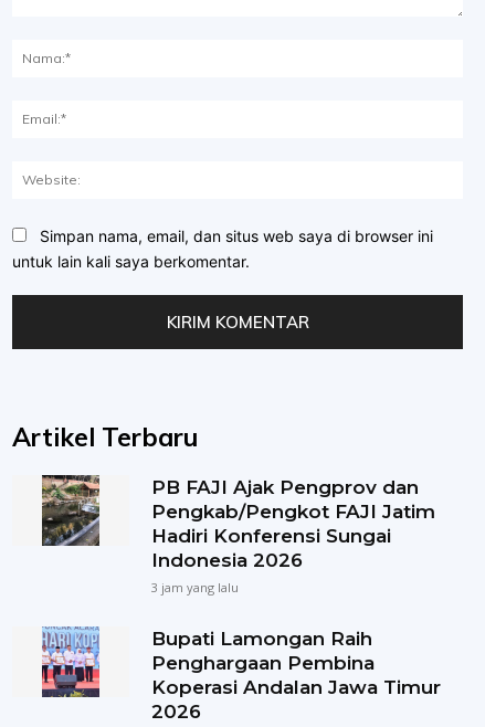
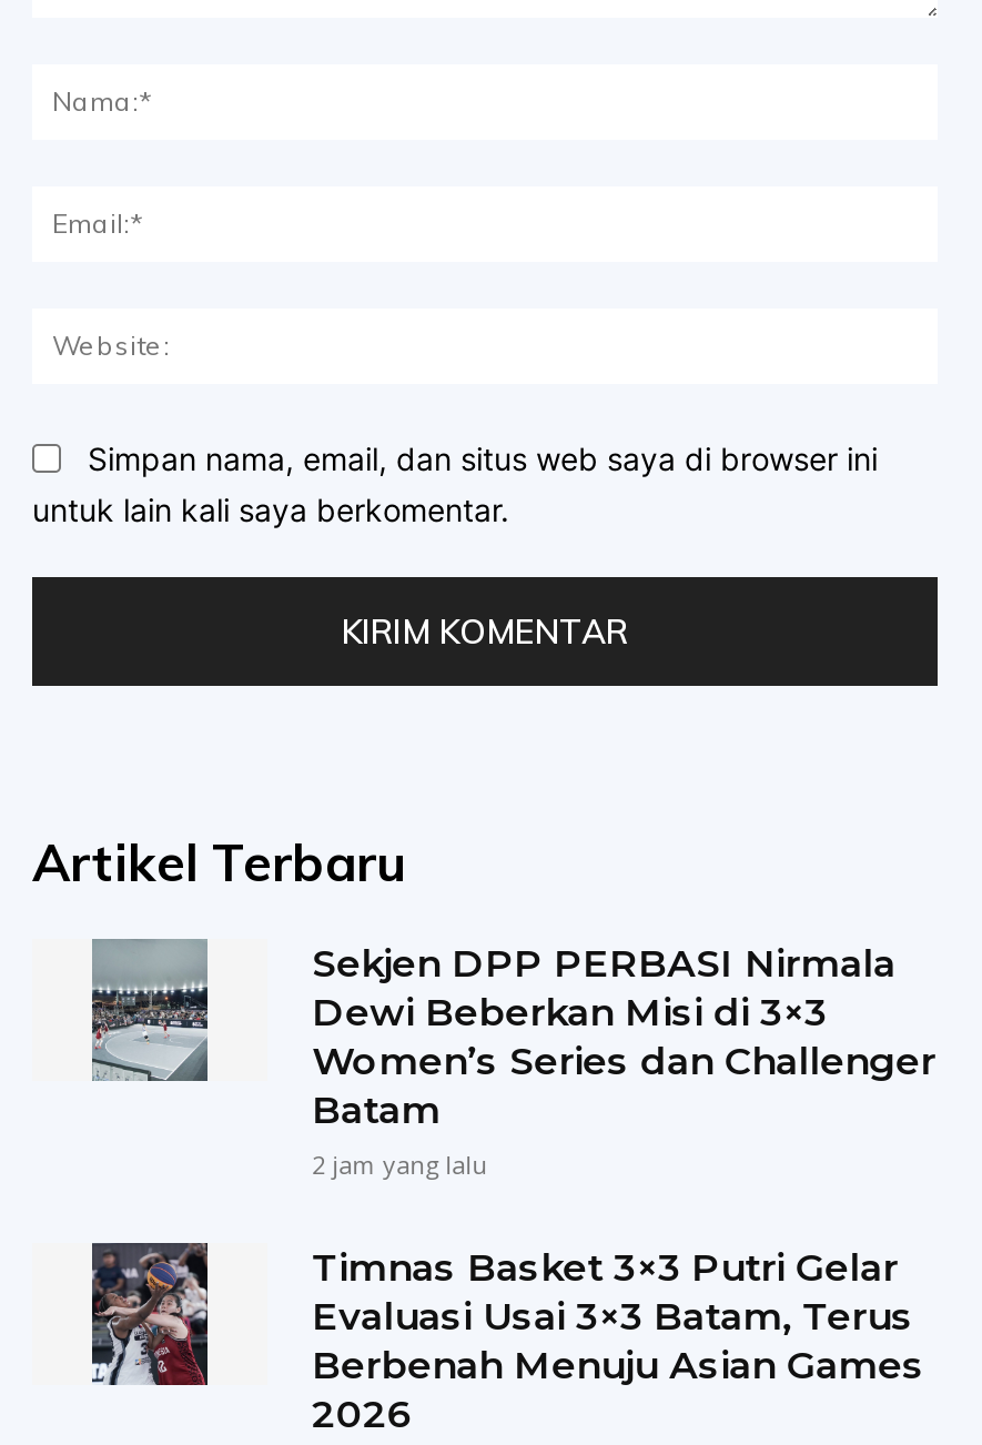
[41,475,99,546] [image] -> [90,941,210,1081] [image]
[151,476,435,596] PB FAJI Ajak Pengprov dan | Pengkab/Pengkot FAJI Jatim | Hadiri Konferensi Sungai | Indonesia 2026 | 3 jam yang lalu -> [312,941,936,1181] Sekjen DPP PERBASI Nirmala | Dewi Beberkan Misi di 3×3 | Women’s Series dan Challenger | Batam | 2 jam yang lalu
[41,626,101,698] [image] -> [90,1241,210,1387] [image]
[151,628,441,698] Bupati Lamongan Raih | Penghargaan Pembina | Koperasi Andalan Jawa Timur -> [312,1245,925,1388] Timnas Basket 3×3 Putri Gelar | Evaluasi Usai 3×3 Batam, Terus | Berbenah Menuju Asian Games

